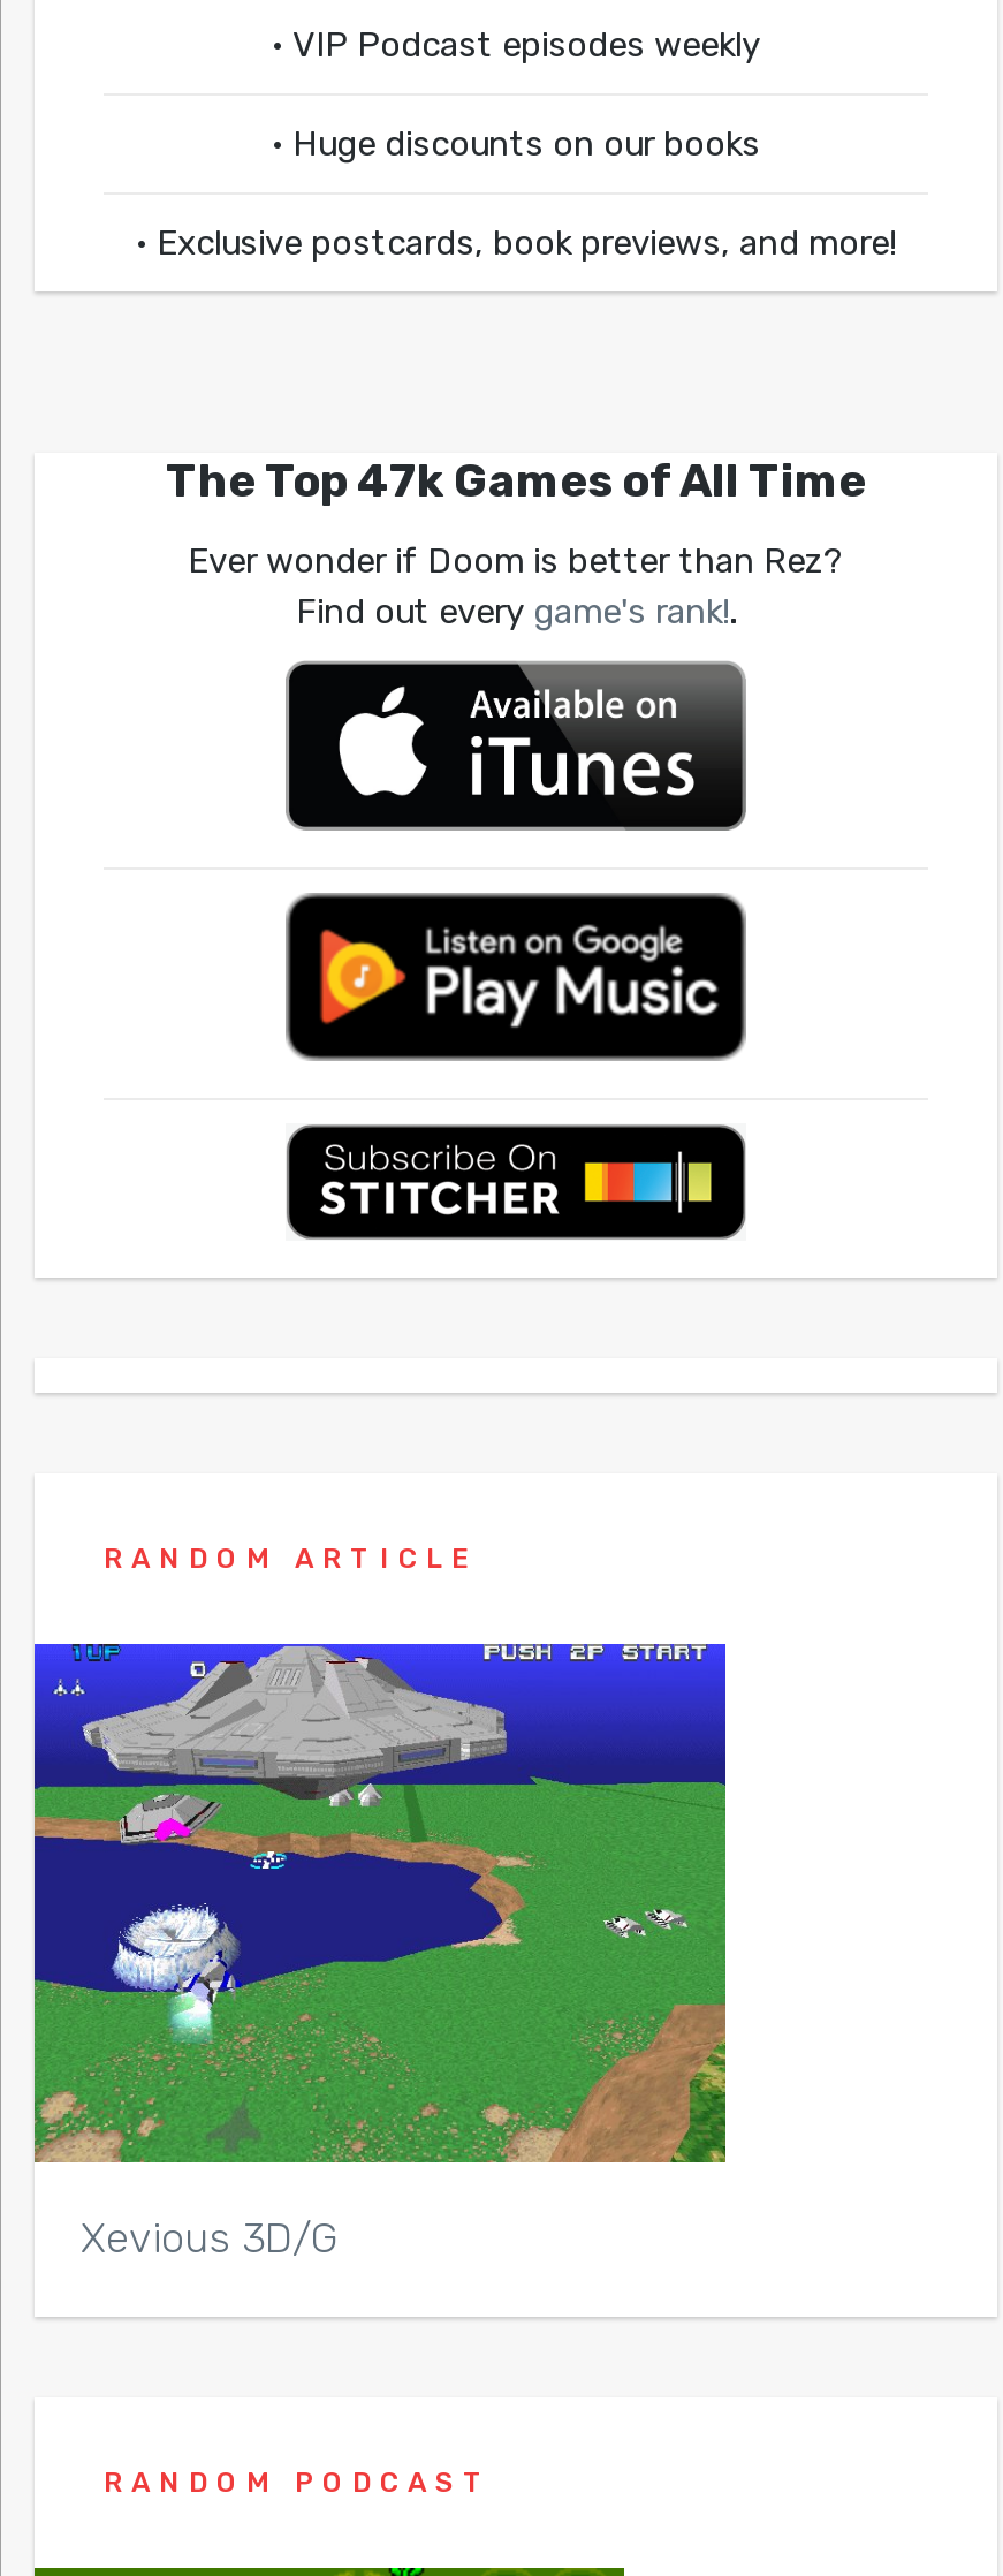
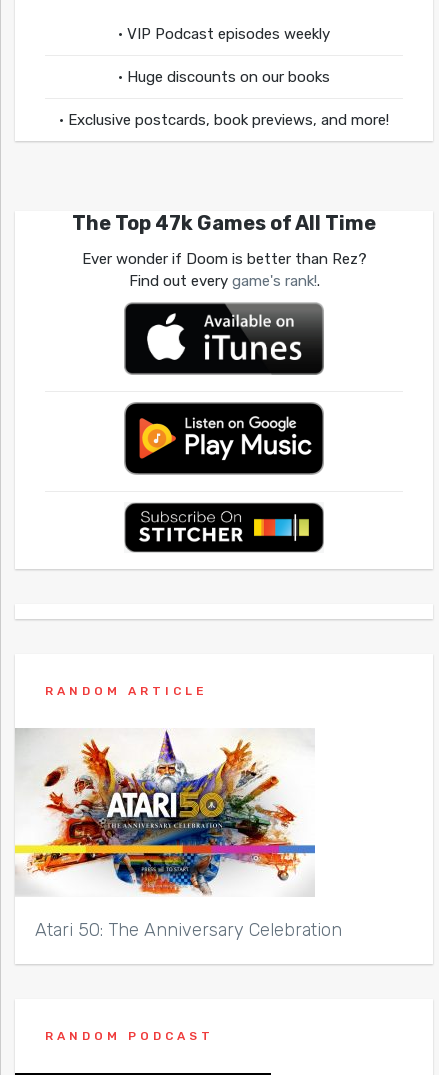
[32,1642,728,2264] [image] | Xevious 3D/G -> [14,728,342,941] [image] | Atari 50: The Anniversary Celebration

